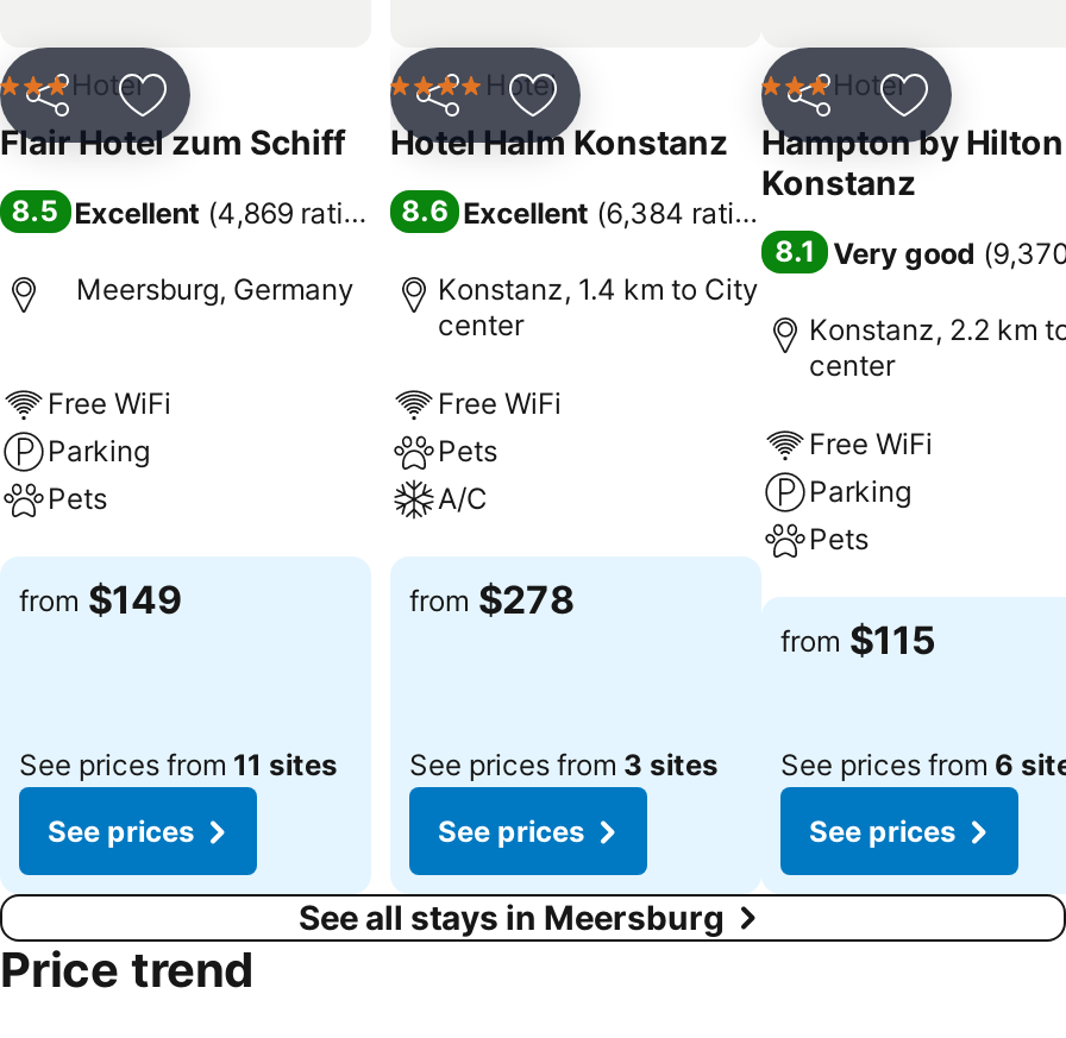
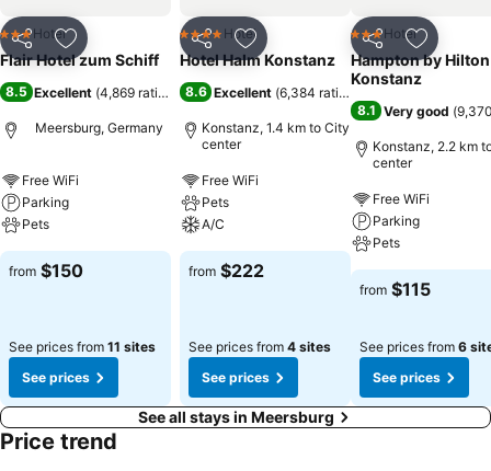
[19,575,183,623] from $149 -> [9,260,83,282] from $150
[409,575,576,623] from $278 -> [189,260,264,282] from $222
[409,747,719,782] See prices from 3 sites -> [189,338,331,355] See prices from 4 sites

